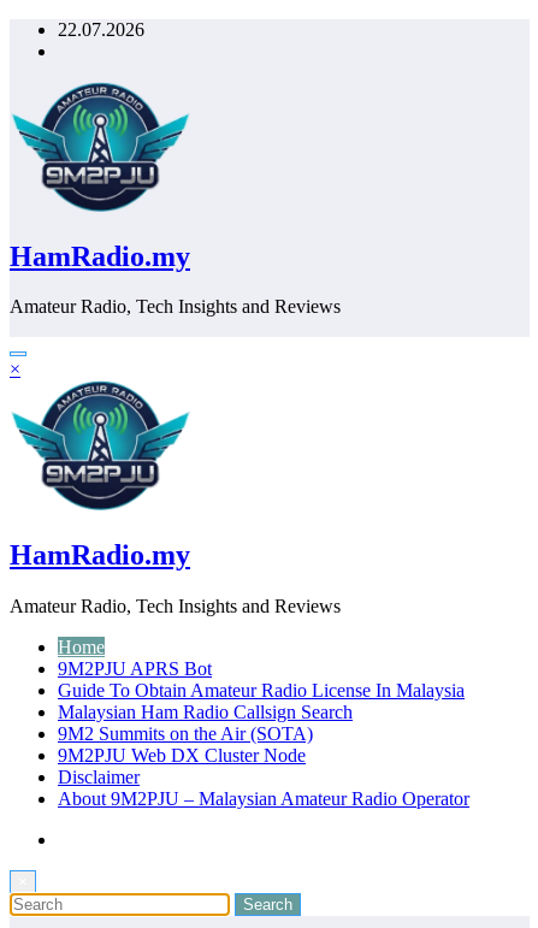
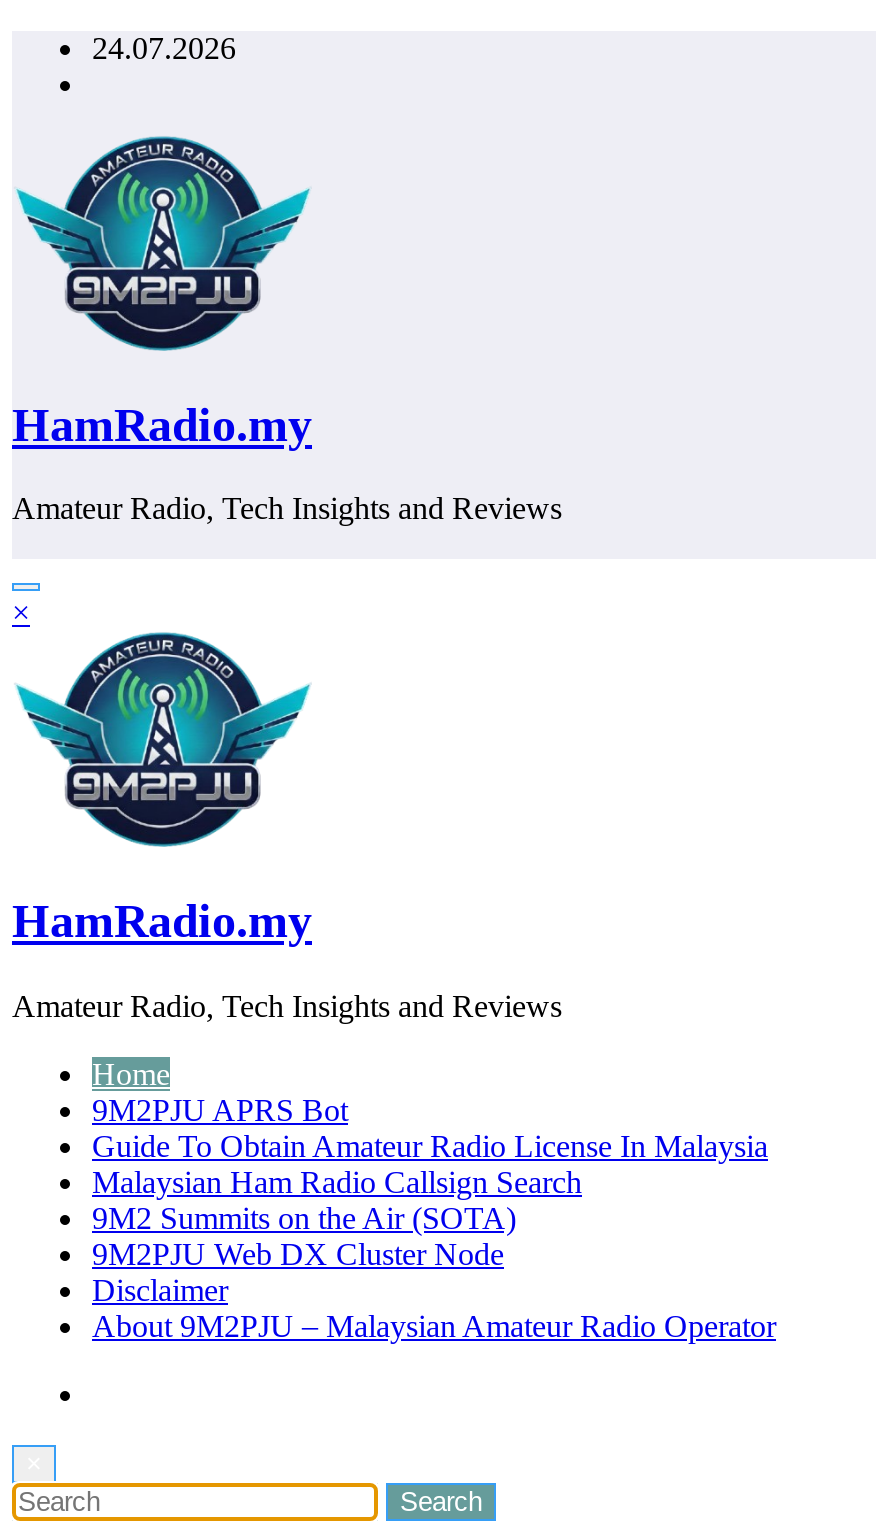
[58,19,144,40] 22.07.2026 -> [92,31,236,65] 24.07.2026

